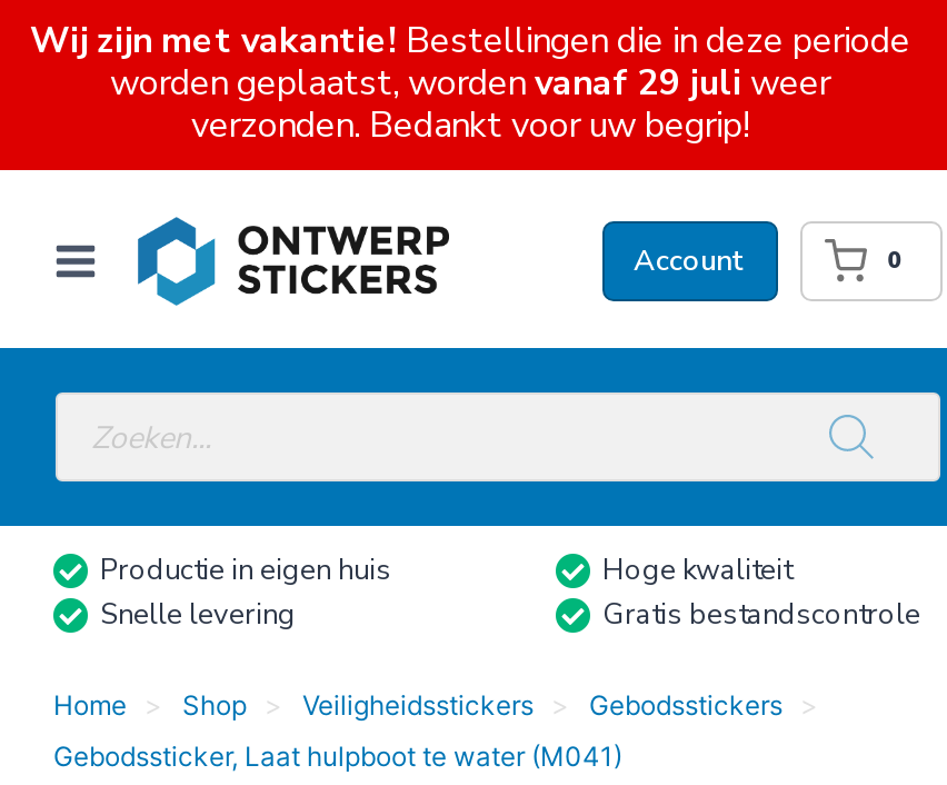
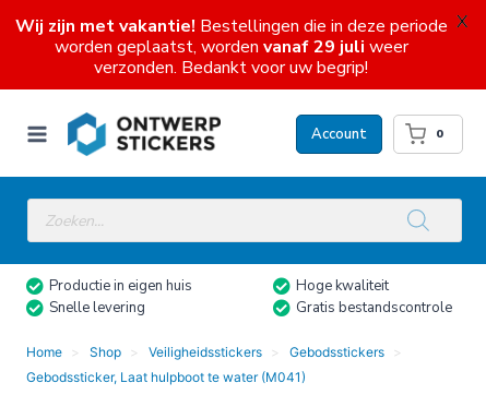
none -> [457,10,467,34] X

